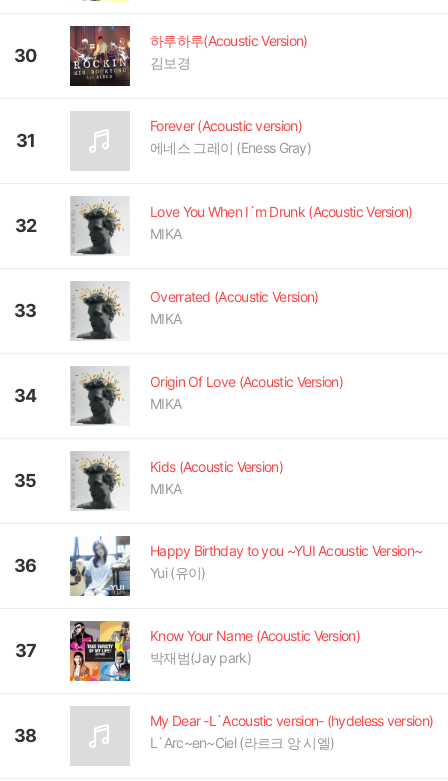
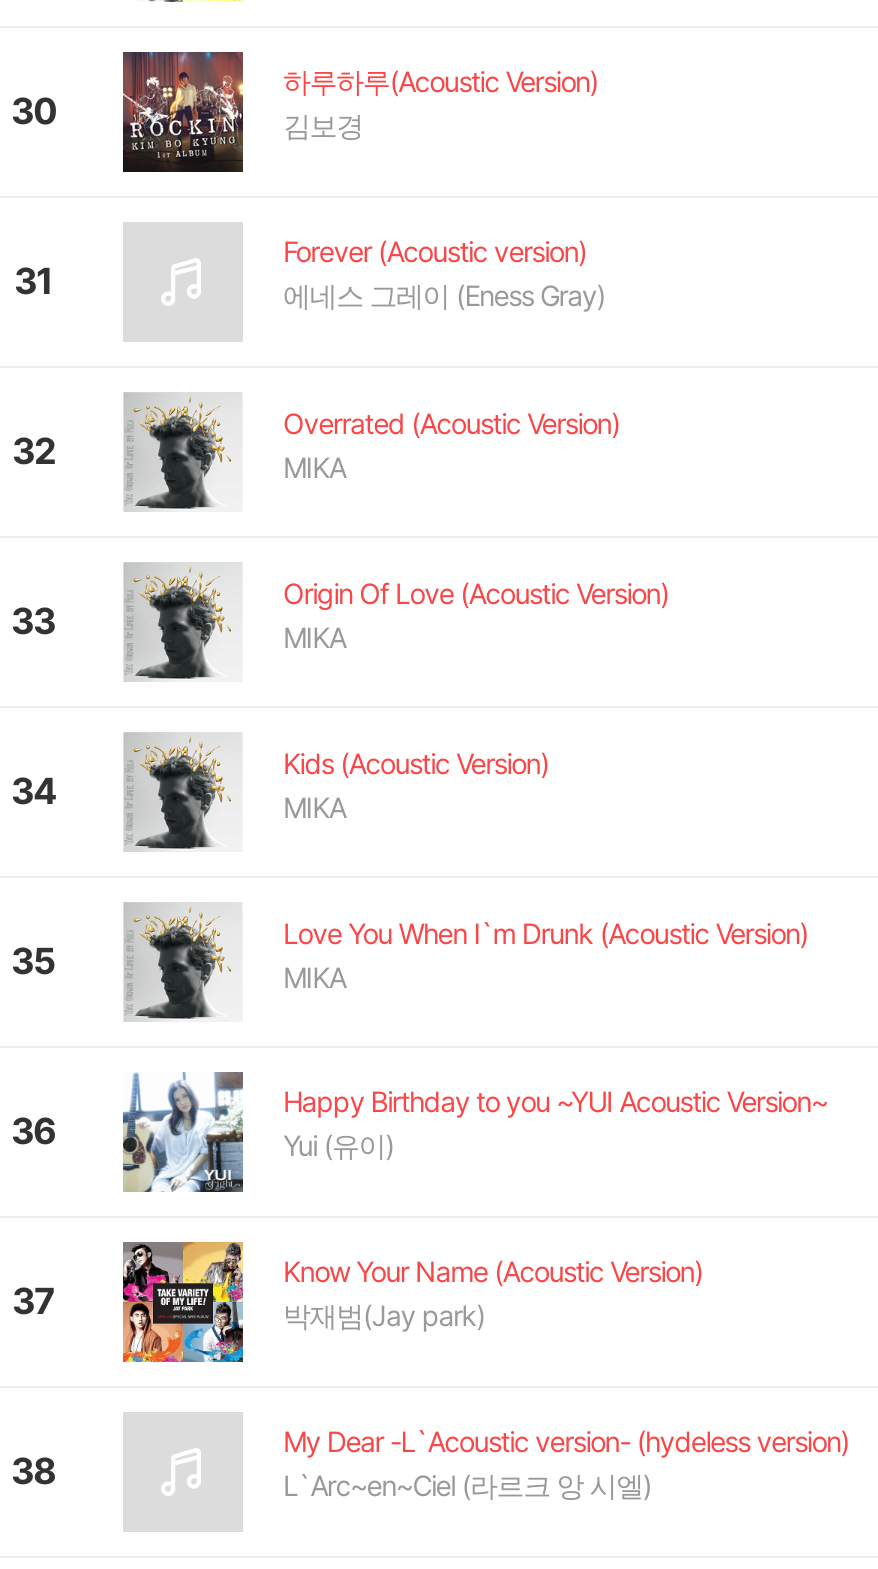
moved [150,203,413,220] -> [283,916,808,950]: Love You When I`m Drunk (Acoustic Version)
moved [150,288,318,305] -> [283,406,620,440]: Overrated (Acoustic Version)
moved [150,373,343,390] -> [283,576,669,610]: Origin Of Love (Acoustic Version)
moved [150,458,283,475] -> [283,746,549,780]: Kids (Acoustic Version)

